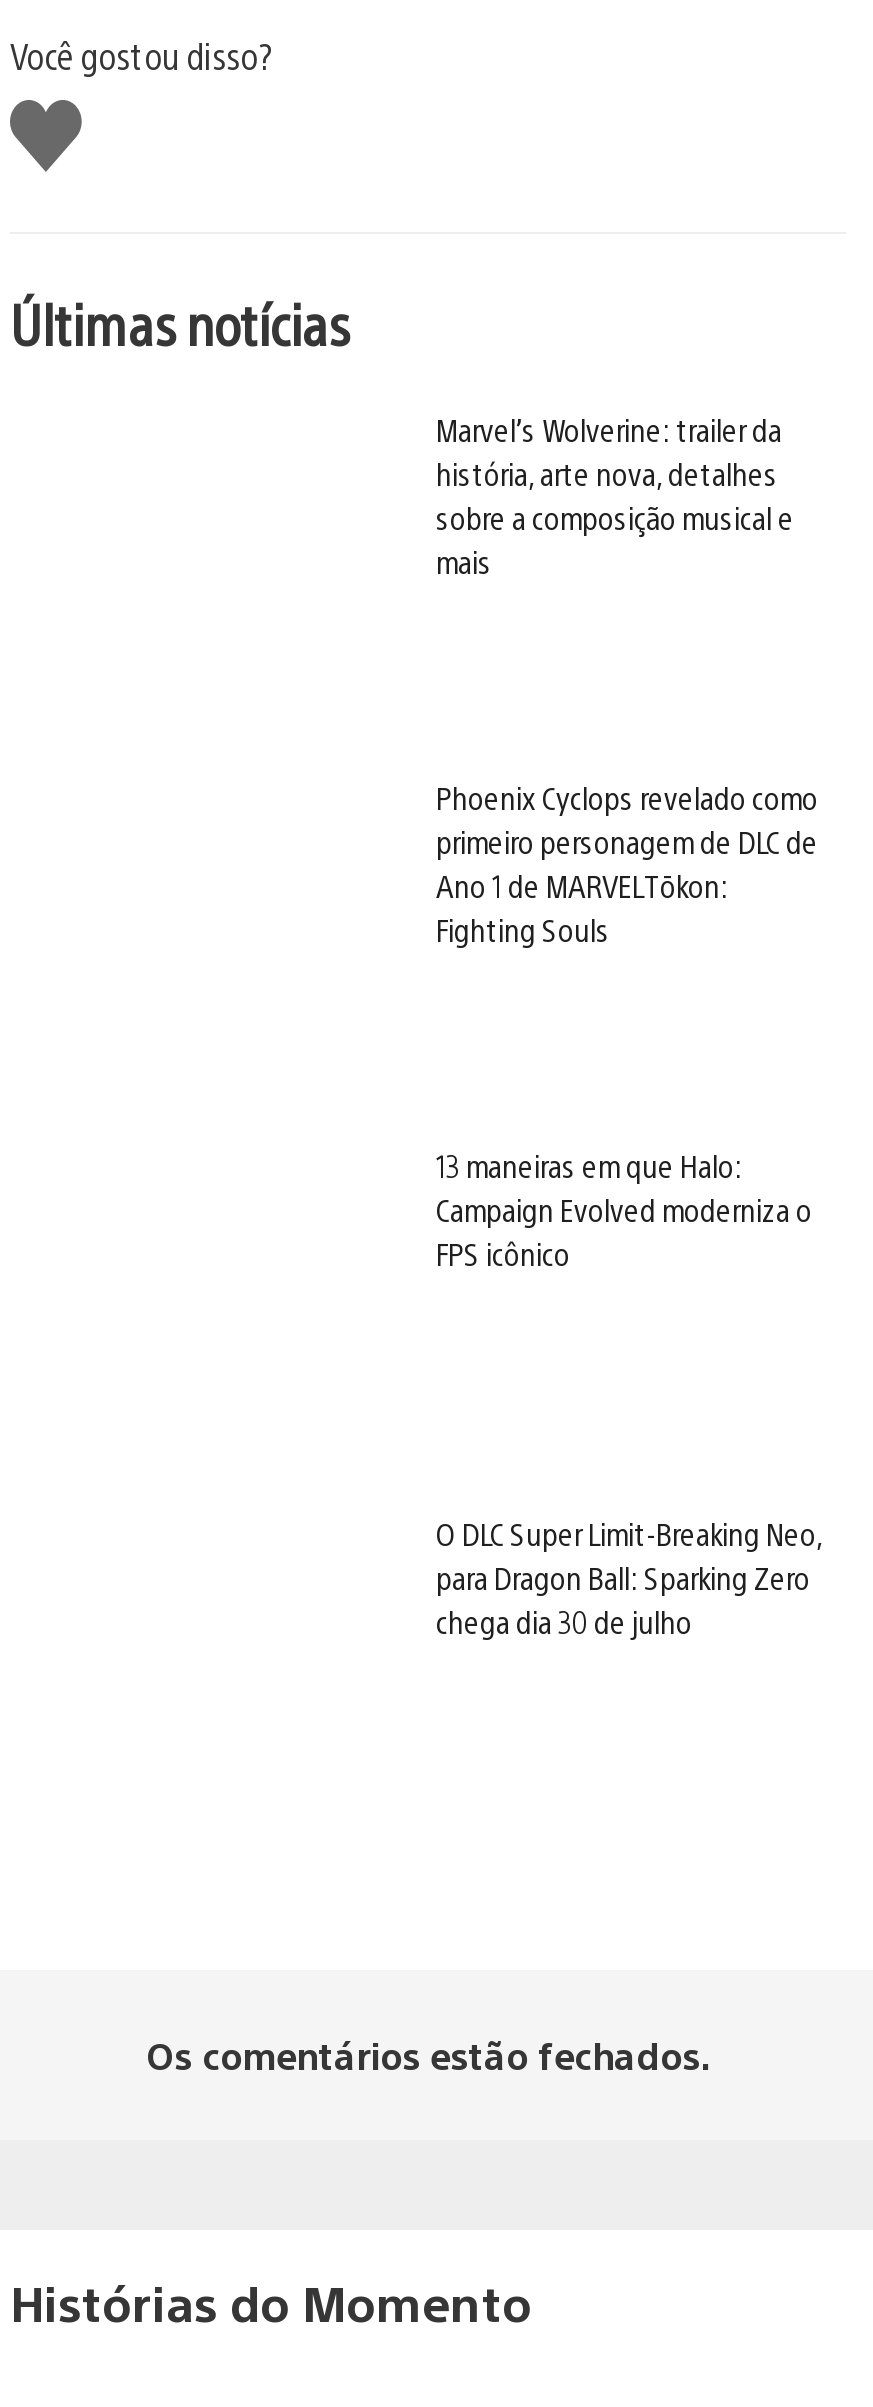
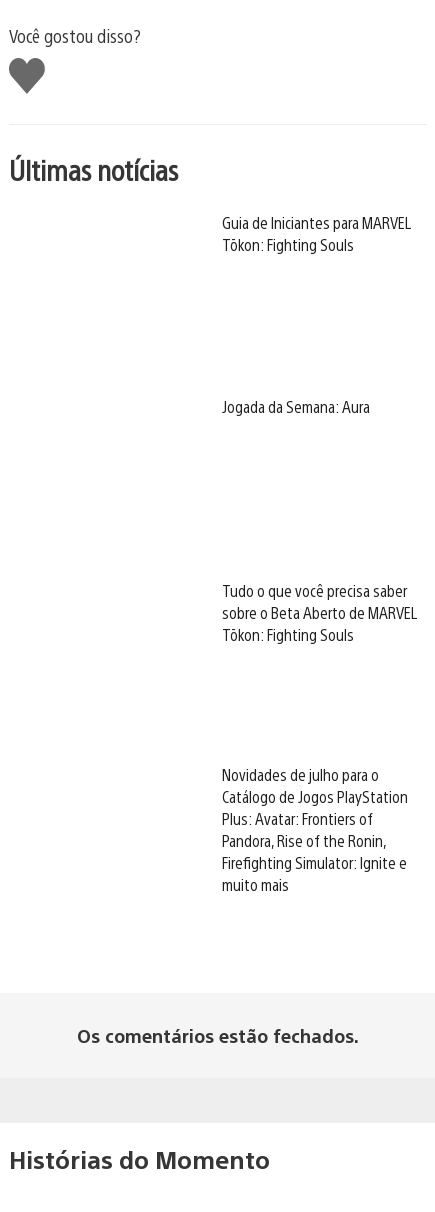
[436,409,794,583] Marvel’s Wolverine: trailer da | história, arte nova, detalhes | sobre a composição musical e | mais -> [222,212,411,255] Guia de Iniciantes para MARVEL | Tōkon: Fighting Souls
[436,777,818,951] Phoenix Cyclops revelado como | primeiro personagem de DLC de | Ano 1 de MARVEL Tōkon: | Fighting Souls -> [222,396,370,417] Jogada da Semana: Aura
[436,1145,812,1275] 13 maneiras em que Halo: | Campaign Evolved moderniza o | FPS icônico -> [222,580,417,645] Tudo o que você precisa saber | sobre o Beta Aberto de MARVEL | Tōkon: Fighting Souls
[436,1513,822,1643] O DLC Super Limit-Breaking Neo, | para Dragon Ball: Sparking Zero | chega dia 30 de julho -> [222,764,408,895] Novidades de julho para o | Catálogo de Jogos PlayStation | Plus: Avatar: Frontiers of | Pandora, Rise of the Ronin, | Firefighting Simulator: Ignite e | muito mais

